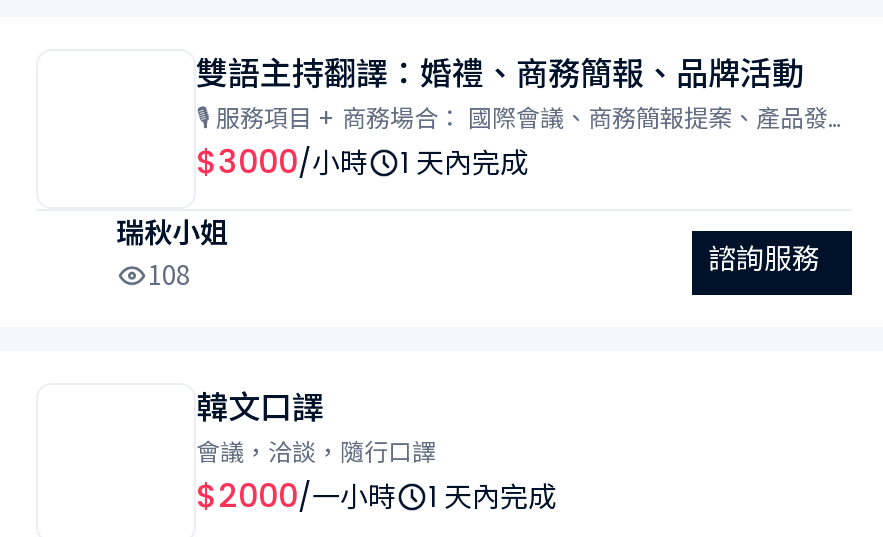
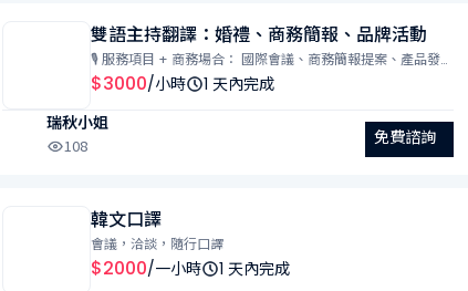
[708,239,820,279] 諮詢服務 -> [374,126,436,148] 免費諮詢

